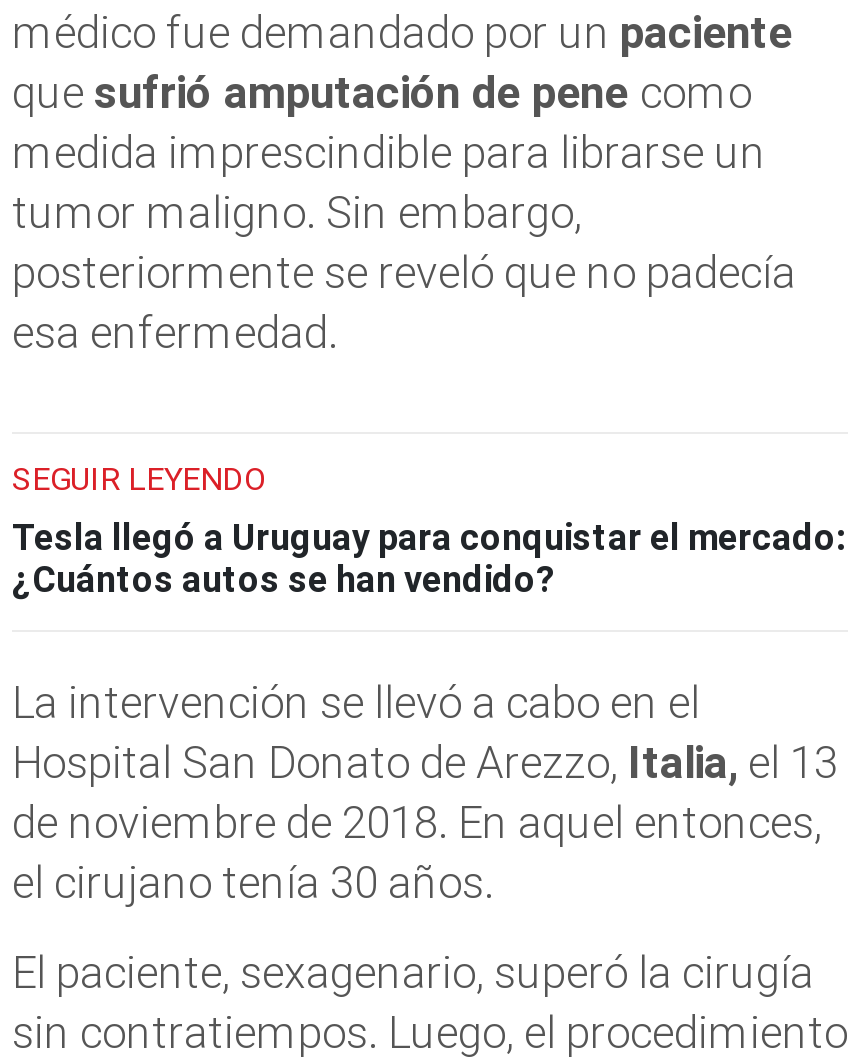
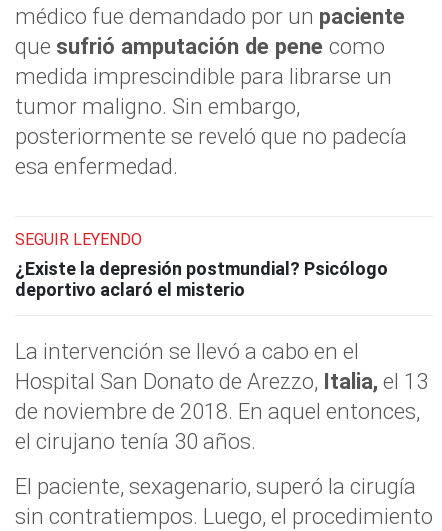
[12,516,846,600] Tesla llegó a Uruguay para conquistar el mercado: | ¿Cuántos autos se han vendido? -> [15,258,388,300] ¿Existe la depresión postmundial? Psicólogo | deportivo aclaró el misterio

